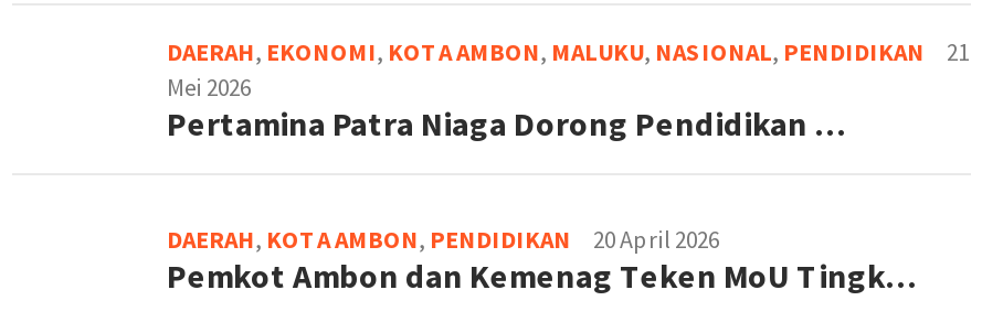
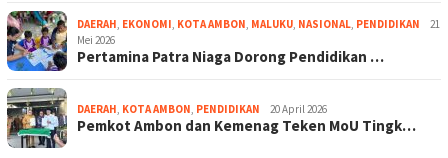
none -> [6,10,68,72] [image]
none -> [6,87,68,149] [image]

